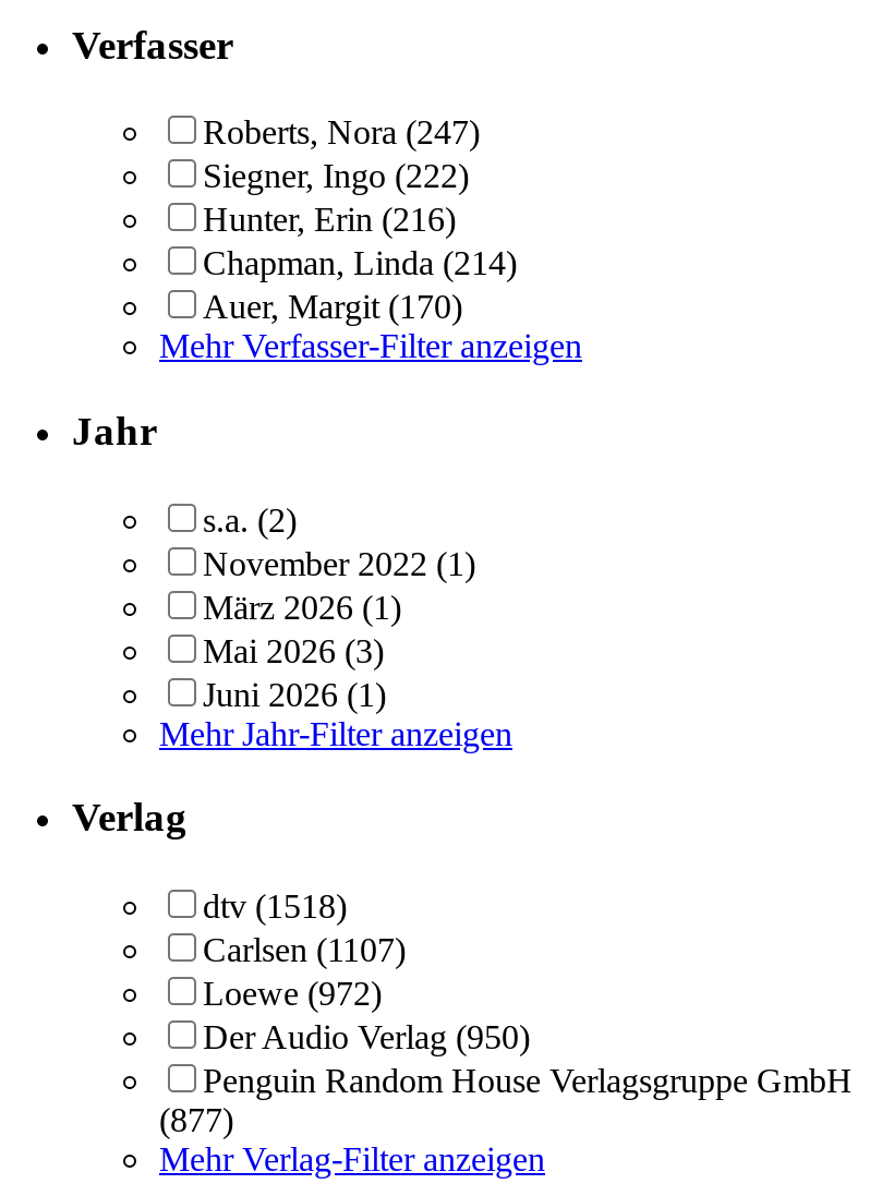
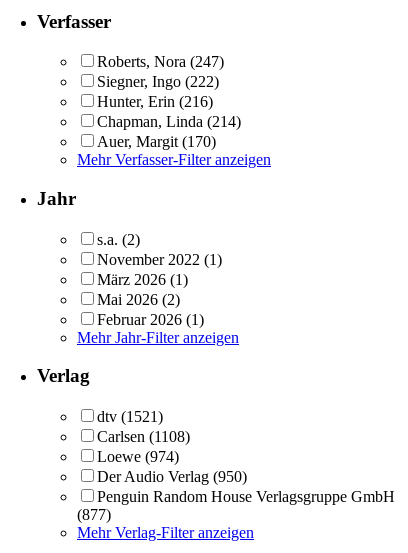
[203,632,386,712] Mai 2026 (3) | Juni 2026 (1) -> [97,291,204,328] Mai 2026 (2) | Februar 2026 (1)
[203,888,347,925] dtv (1518) -> [97,408,163,425] dtv (1521)
[203,932,406,969] Carlsen (1107) -> [97,428,190,445] Carlsen (1108)
[203,975,382,1012] Loewe (972) -> [97,448,179,465] Loewe (974)

